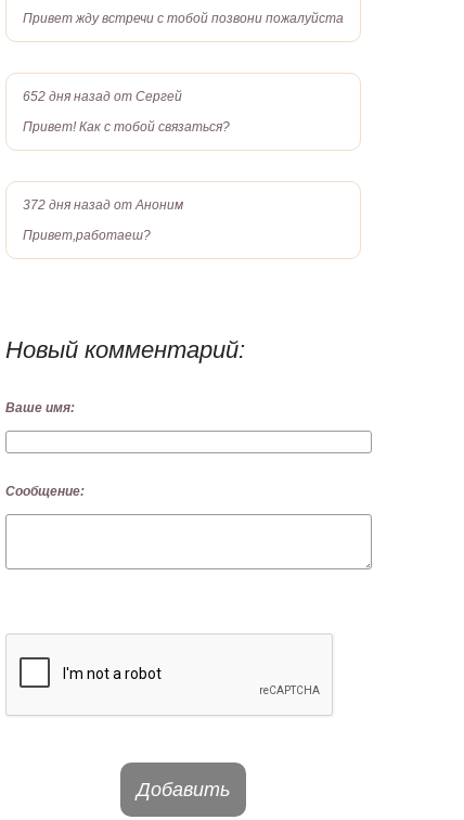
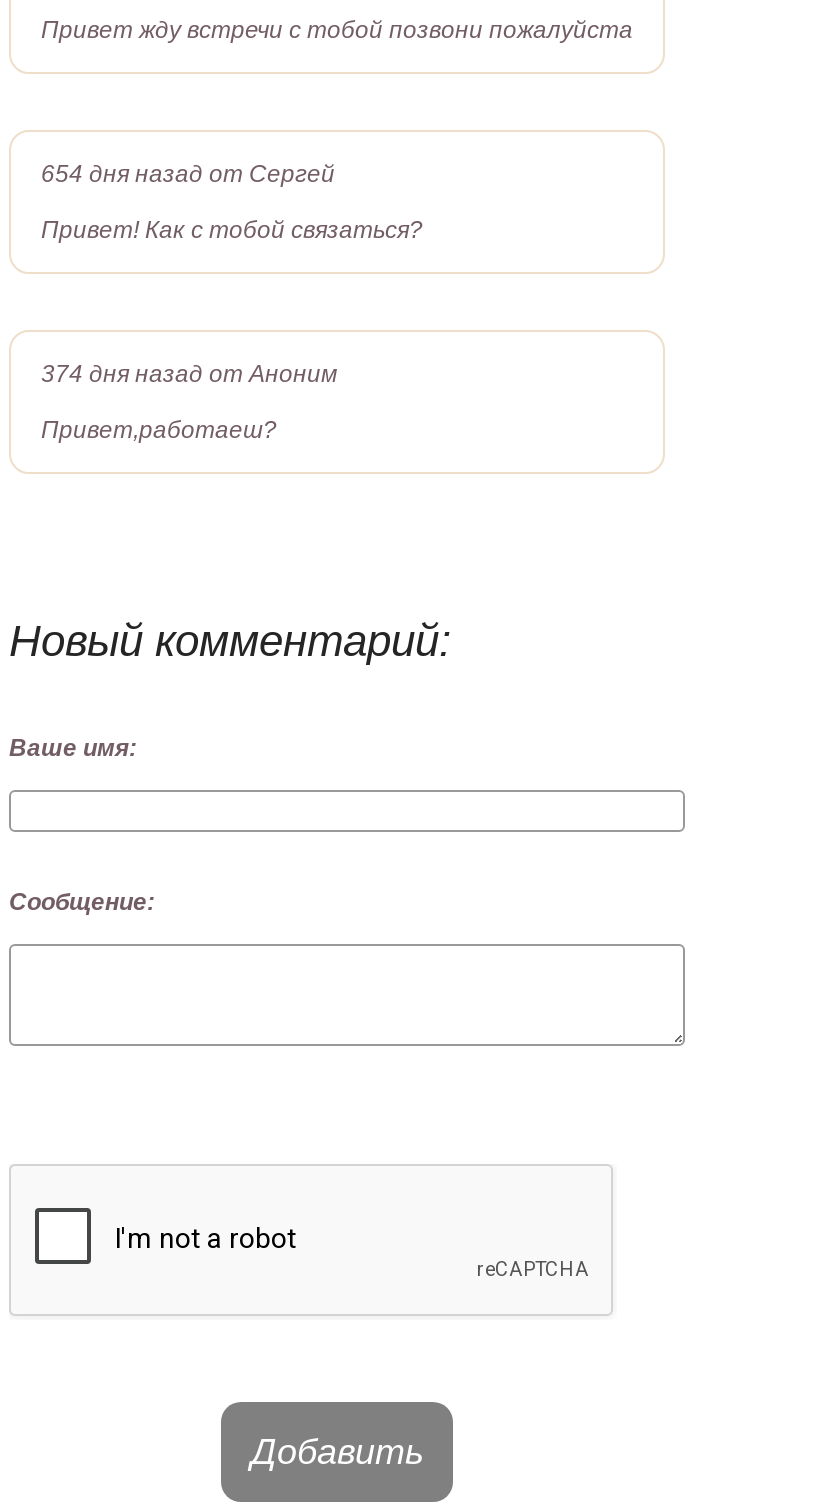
[23,89,182,104] 652 дня назад от Сергей -> [41,160,335,188] 654 дня назад от Сергей
[23,197,183,212] 372 дня назад от Аноним -> [41,360,337,388] 374 дня назад от Аноним

